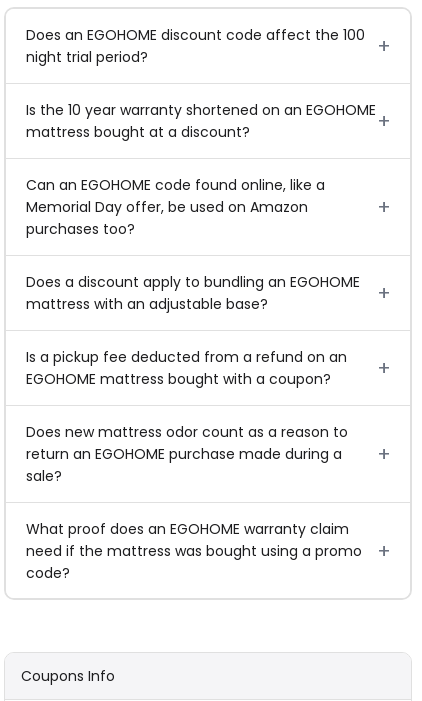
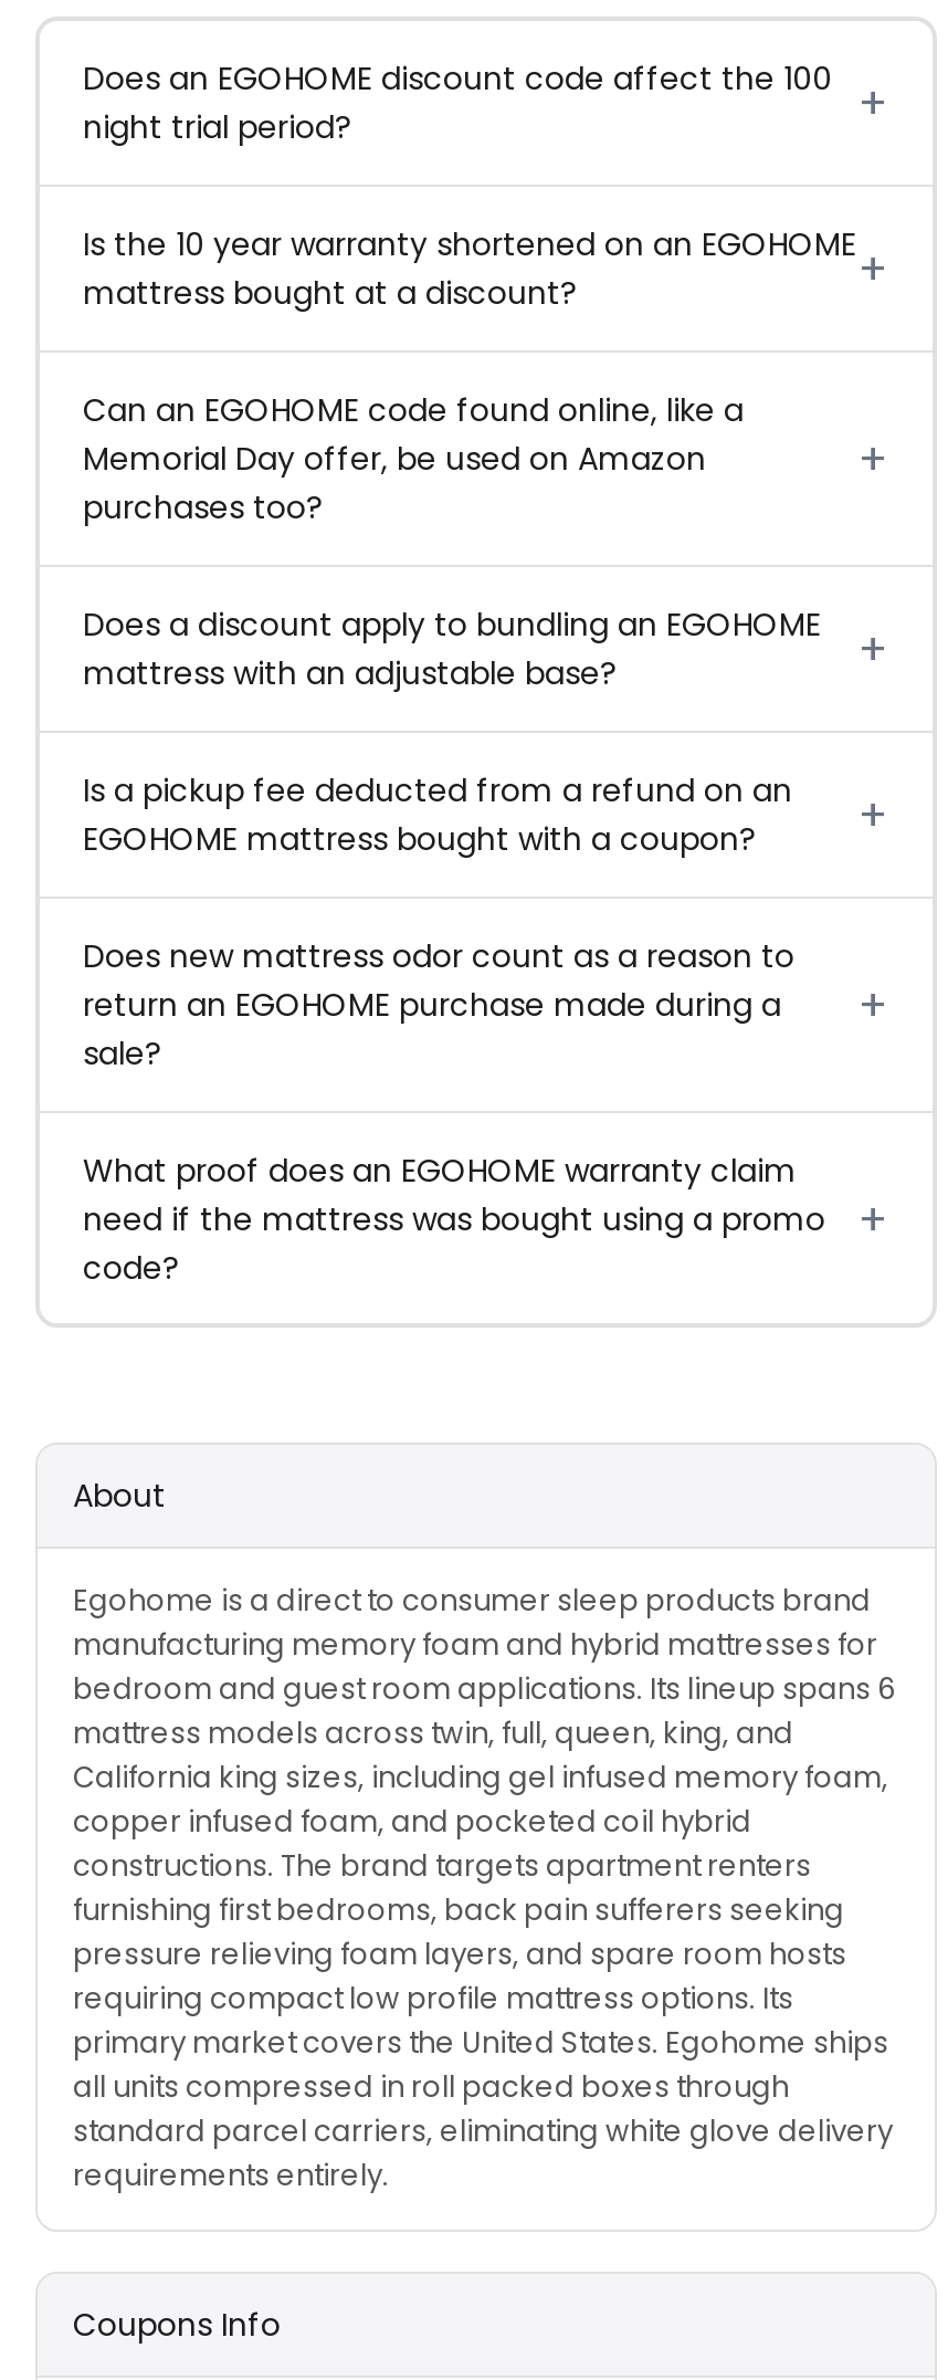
none -> [73,1474,895,2196] About | Egohome is a direct to consumer sleep products brand | manufacturing memory foam and hybrid mattresses for | bedroom and guest room applications. Its lineup spans 6 | mattress models across twin, full, queen, king, and | California king sizes, including gel infused memory foam, | copper infused foam, and pocketed coil hybrid | constructions. The brand targets apartment renters | furnishing first bedrooms, back pain sufferers seeking | pressure relieving foam layers, and spare room hosts | requiring compact low profile mattress options. Its | primary market covers the United States. Egohome ships | all units compressed in roll packed boxes through | standard parcel carriers, eliminating white glove delivery | requirements entirely.

